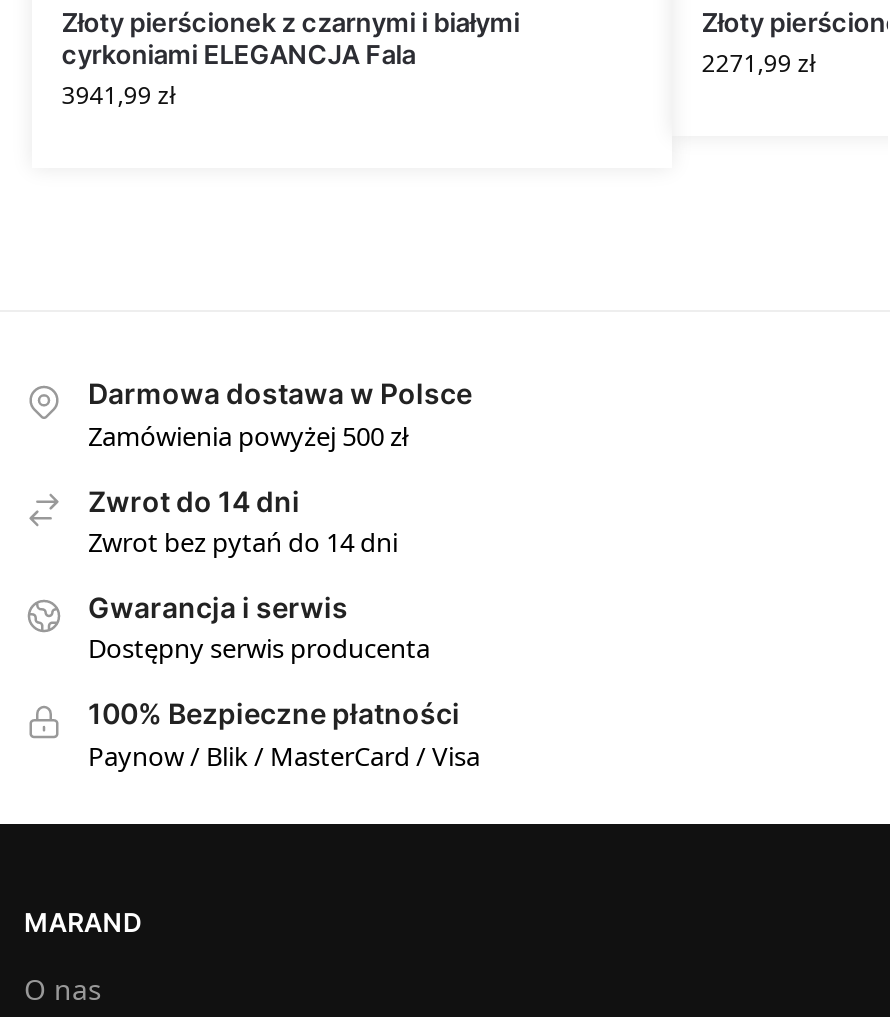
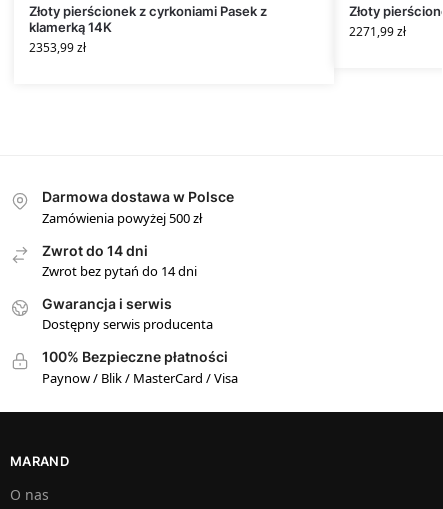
[62,6,520,112] Złoty pierścionek z czarnymi i białymi | cyrkoniami ELEGANCJA Fala | 3941,99 zł -> [29,3,267,56] Złoty pierścionek z cyrkoniami Pasek z | klamerką 14K | 2353,99 zł

